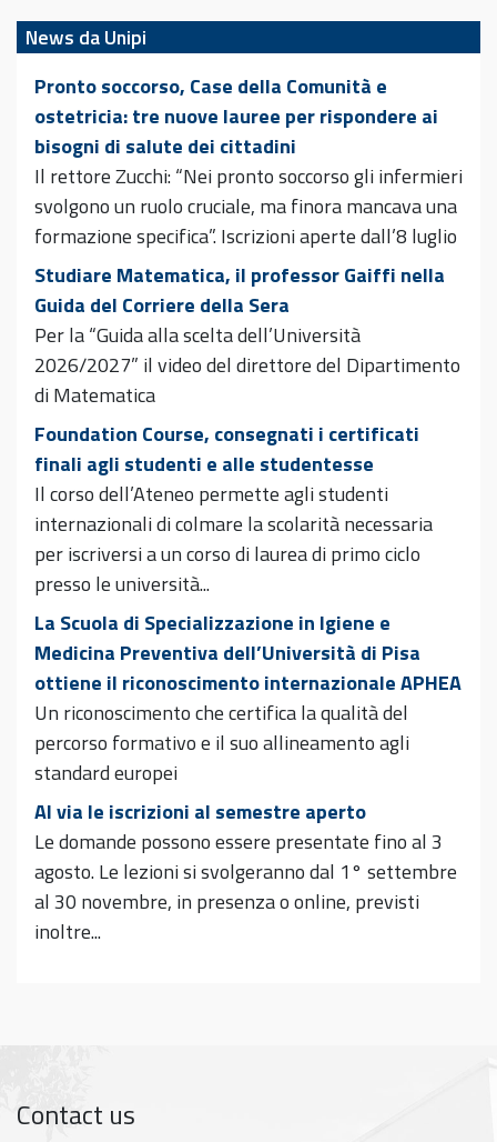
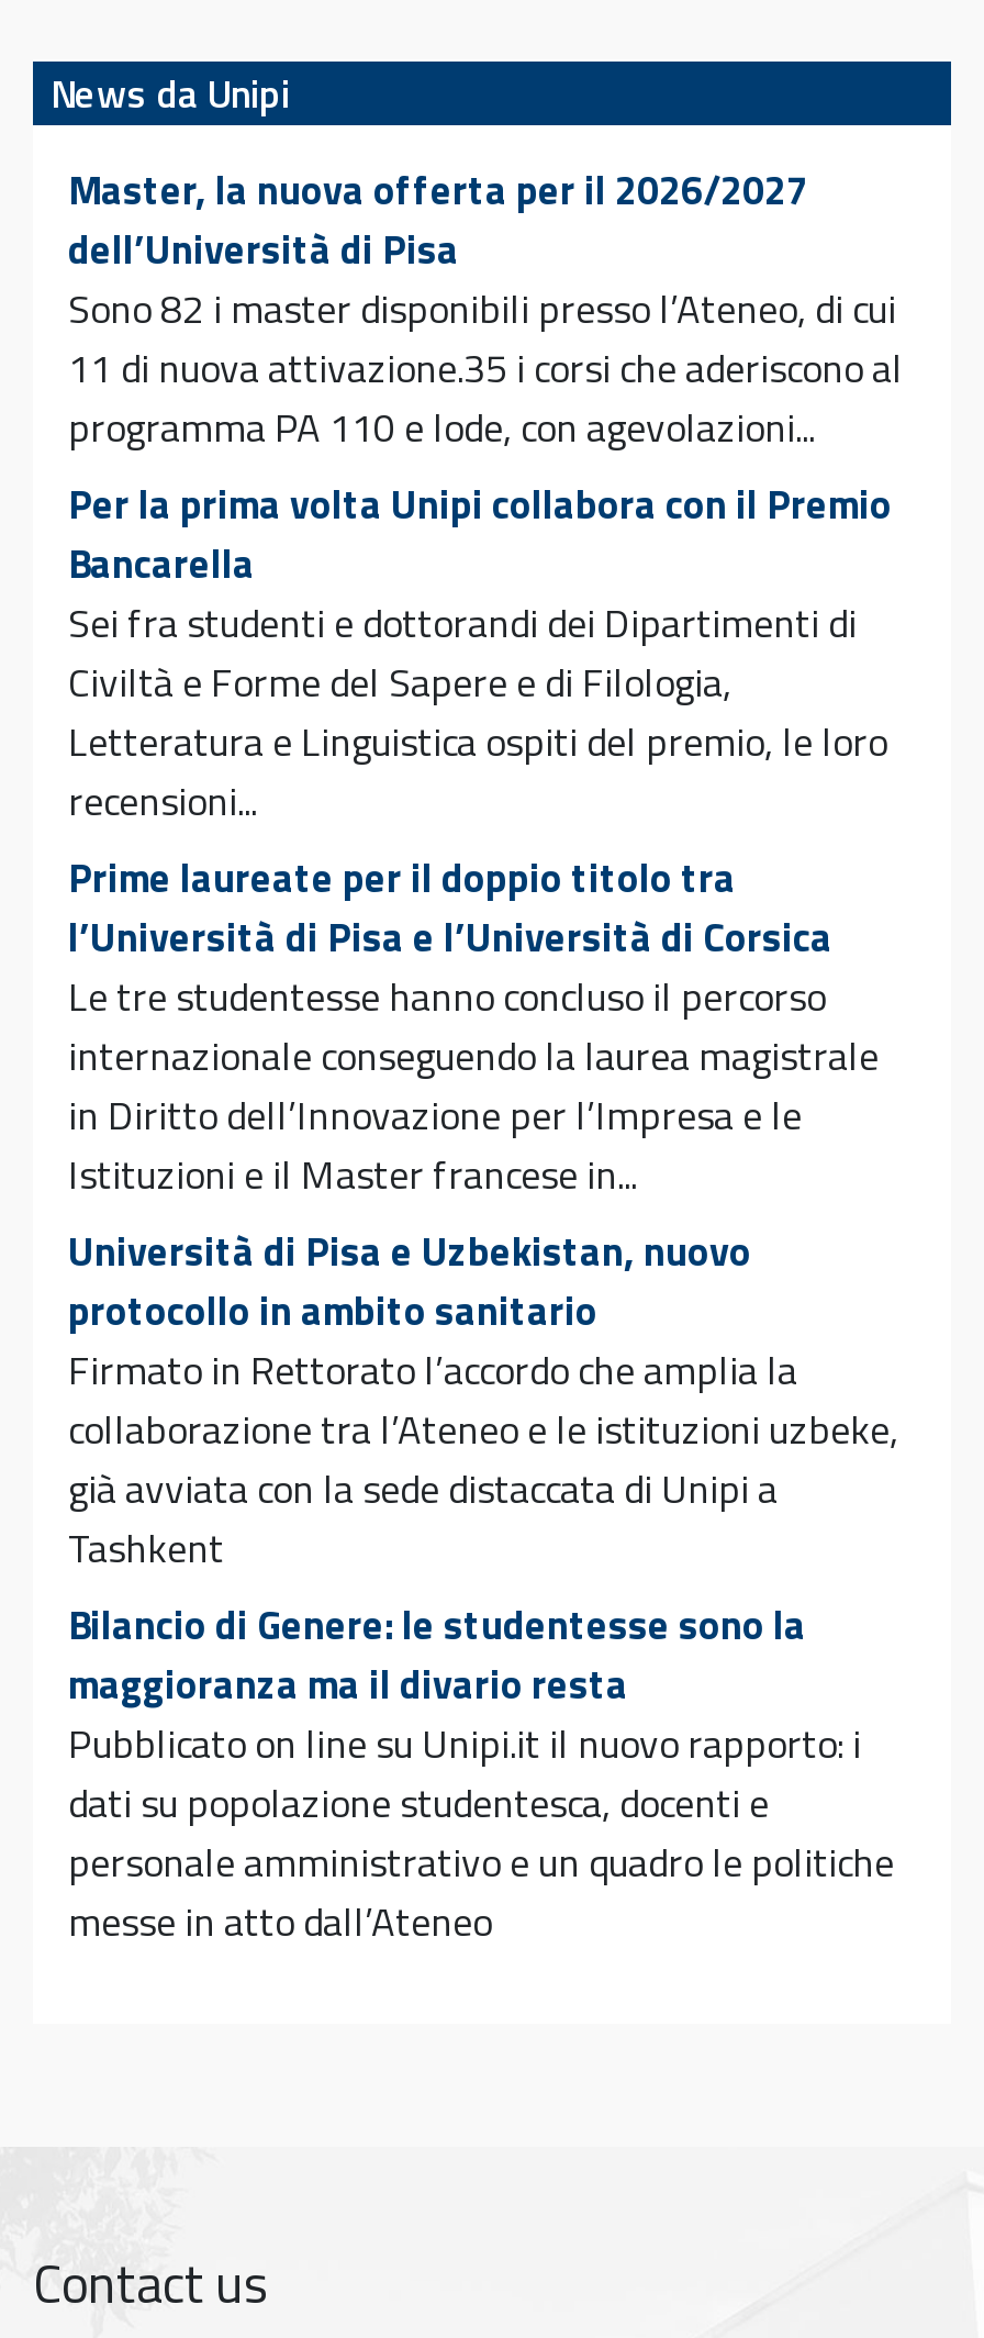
[34,71,463,946] Pronto soccorso, Case della Comunità e | ostetricia: tre nuove lauree per rispondere ai | bisogni di salute dei cittadini | Il rettore Zucchi: “Nei pronto soccorso gli infermieri | svolgono un ruolo cruciale, ma finora mancava una | formazione specifica”. Iscrizioni aperte dall’8 luglio | Studiare Matematica, il professor Gaiffi nella | Guida del Corriere della Sera | Per la “Guida alla scelta dell’Università | 2026/2027” il video del direttore del Dipartimento | di Matematica | Foundation Course, consegnati i certificati | finali agli studenti e alle studentesse | Il corso dell’Ateneo permette agli studenti | internazionali di colmare la scolarità necessaria | per iscriversi a un corso di laurea di primo ciclo | presso le università... | La Scuola di Specializzazione in Igiene e | Medicina Preventiva dell’Università di Pisa | ottiene il riconoscimento internazionale APHEA | Un riconoscimento che certifica la qualità del | percorso formativo e il suo allineamento agli | standard europei | Al via le iscrizioni al semestre aperto | Le domande possono essere presentate fino al 3 | agosto. Le lezioni si svolgeranno dal 1° settembre | al 30 novembre, in presenza o online, previsti | inoltre... -> [68,160,903,1951] Master, la nuova offerta per il 2026/2027 | dell’Università di Pisa | Sono 82 i master disponibili presso l’Ateneo, di cui | 11 di nuova attivazione.35 i corsi che aderiscono al | programma PA 110 e lode, con agevolazioni... | Per la prima volta Unipi collabora con il Premio | Bancarella | Sei fra studenti e dottorandi dei Dipartimenti di | Civiltà e Forme del Sapere e di Filologia, | Letteratura e Linguistica ospiti del premio, le loro | recensioni... | Prime laureate per il doppio titolo tra | l’Università di Pisa e l’Università di Corsica | Le tre studentesse hanno concluso il percorso | internazionale conseguendo la laurea magistrale | in Diritto dell’Innovazione per l’Impresa e le | Istituzioni e il Master francese in... | Università di Pisa e Uzbekistan, nuovo | protocollo in ambito sanitario | Firmato in Rettorato l’accordo che amplia la | collaborazione tra l’Ateneo e le istituzioni uzbeke, | già avviata con la sede distaccata di Unipi a | Tashkent | Bilancio di Genere: le studentesse sono la | maggioranza ma il divario resta | Pubblicato on line su Unipi.it il nuovo rapporto: i | dati su popolazione studentesca, docenti e | personale amministrativo e un quadro le politiche | messe in atto dall’Ateneo

